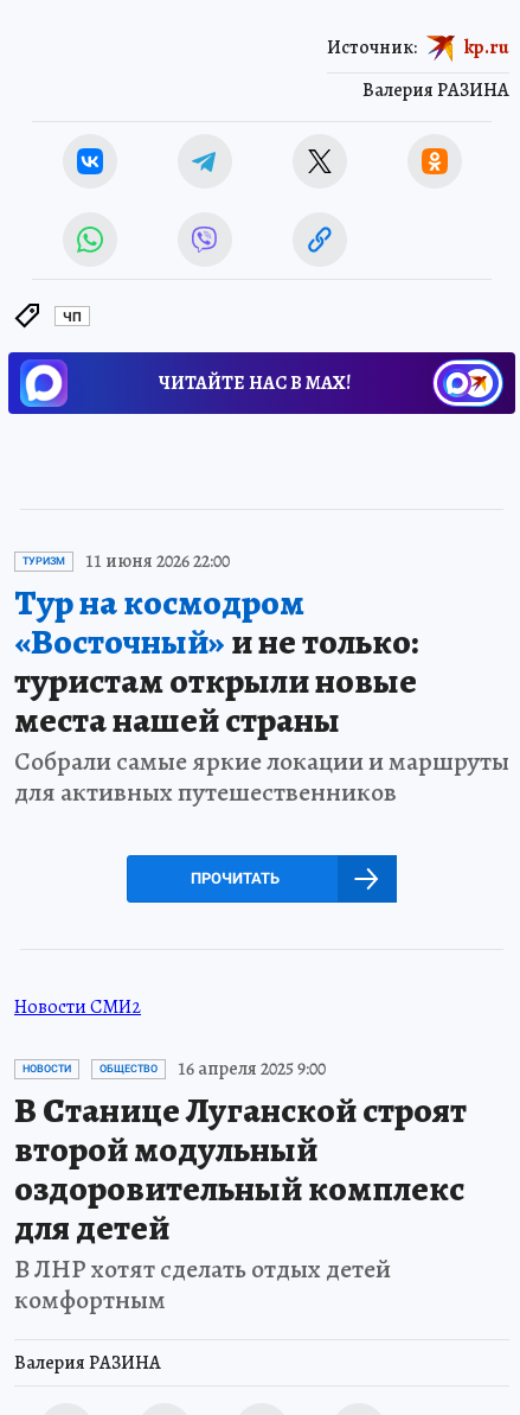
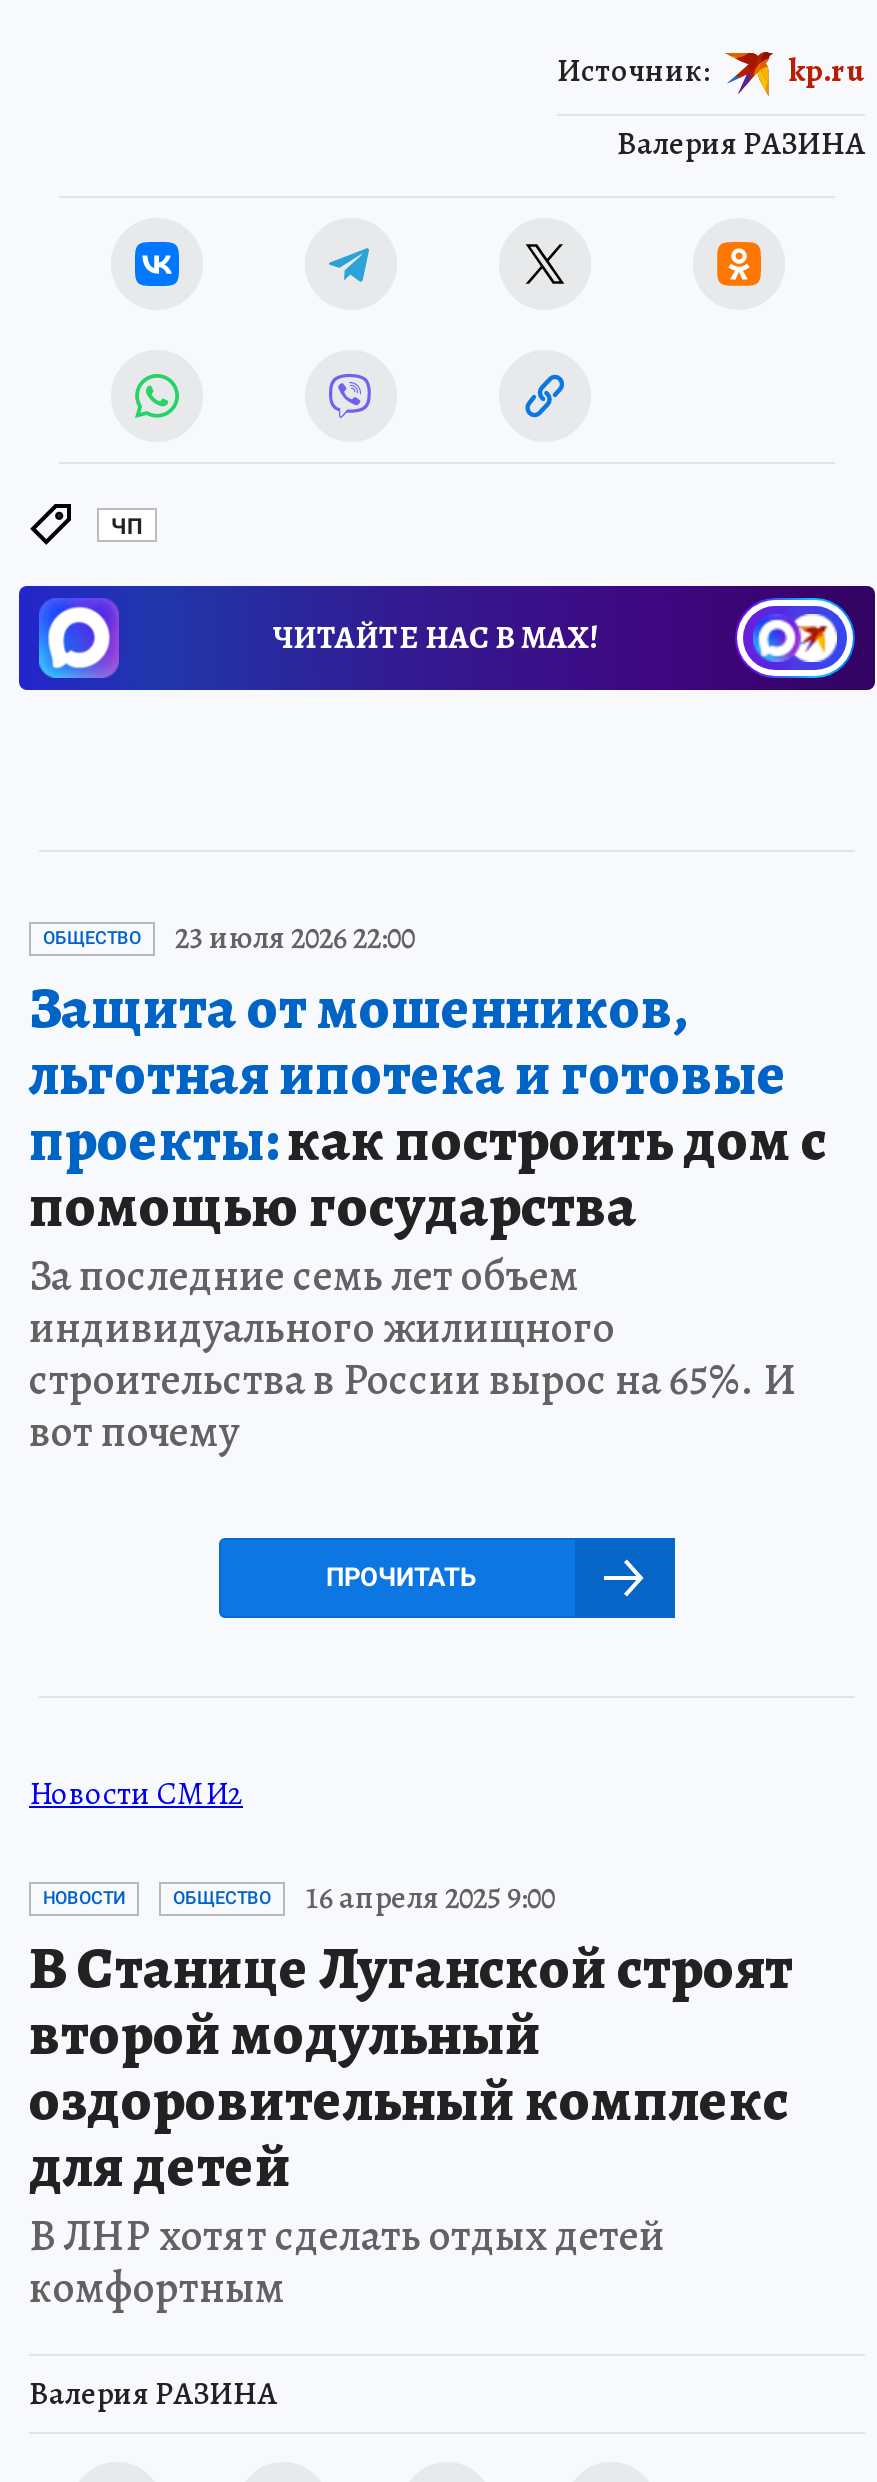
[14,548,509,810] ТУРИЗМ | 11 июня 2026 22:00 | Тур на космодром | «Восточный»и не только: | туристам открыли новые | места нашей страны | Собрали самые яркие локации и маршруты | для активных путешественников -> [29,916,827,1462] ОБЩЕСТВО | 23 июля 2026 22:00 | Защита от мошенников, | льготная ипотека и готовые | проекты:как построить дом с | помощью государства | За последние семь лет объем | индивидуального жилищного | строительства в России вырос на 65%. И | вот почему

